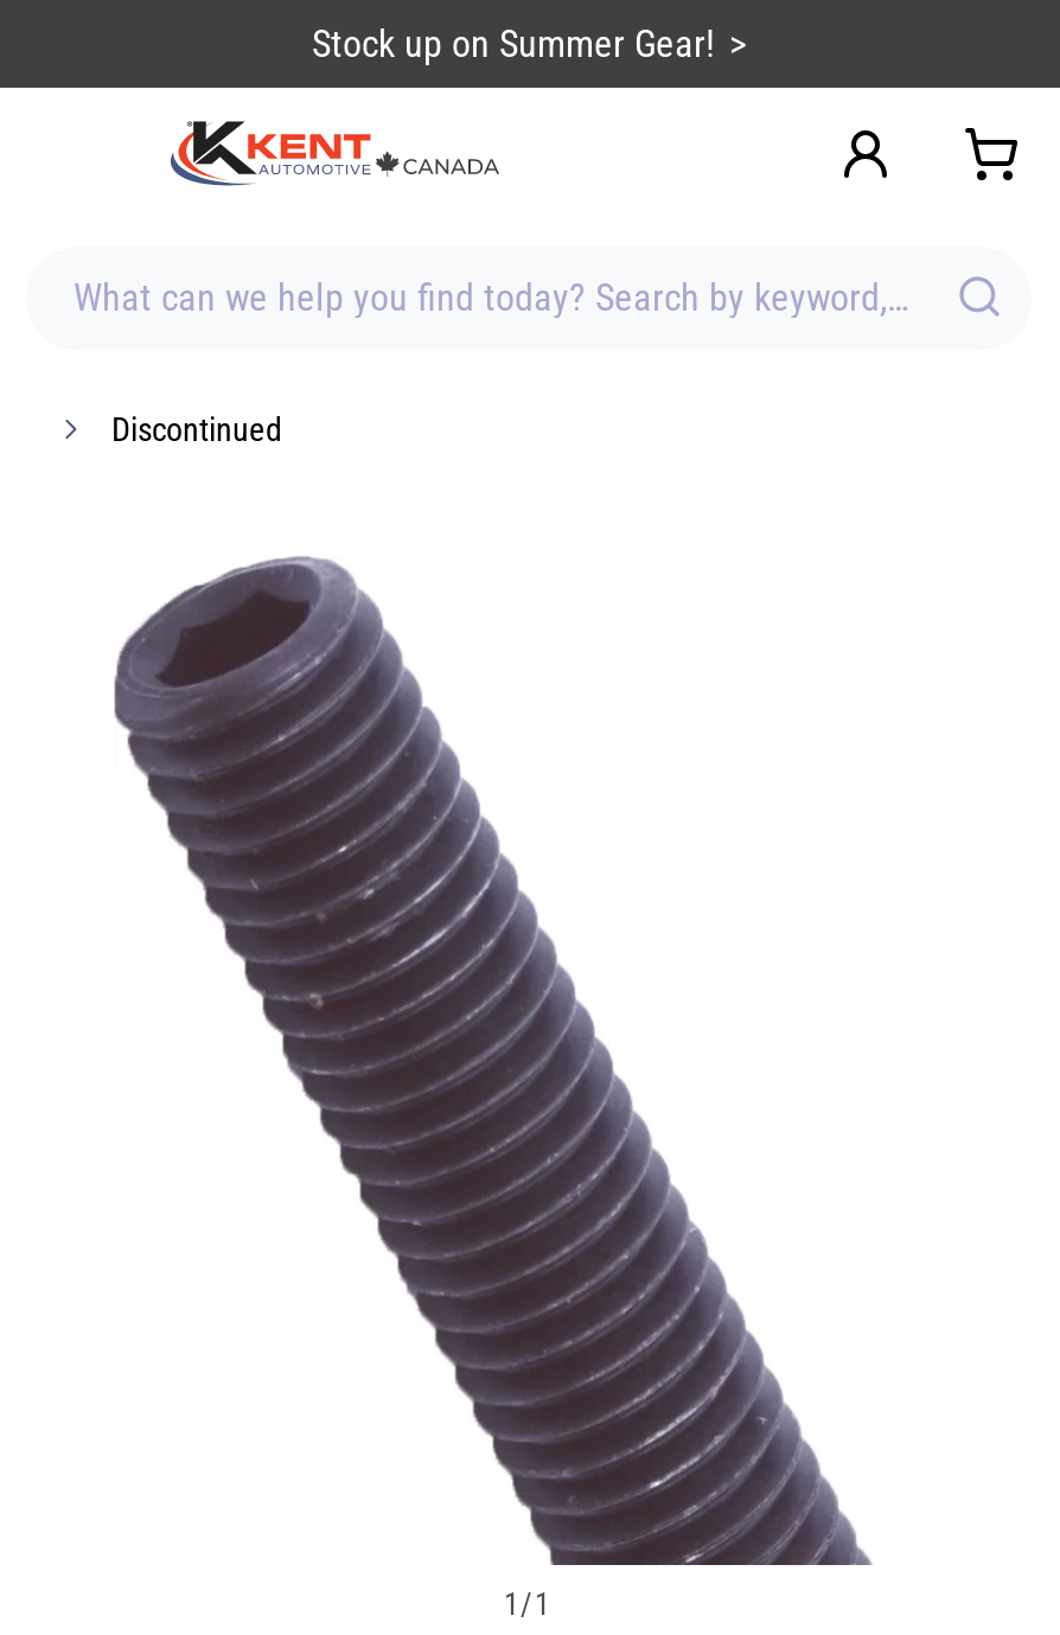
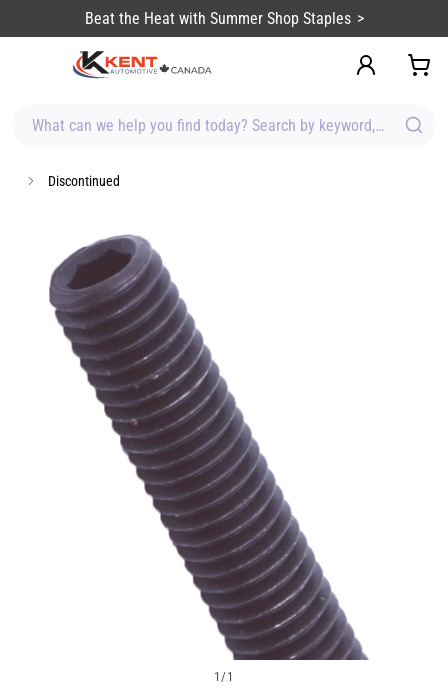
[312,21,715,66] Stock up on Summer Gear! -> [84,9,350,28] Beat the Heat with Summer Shop Staples

